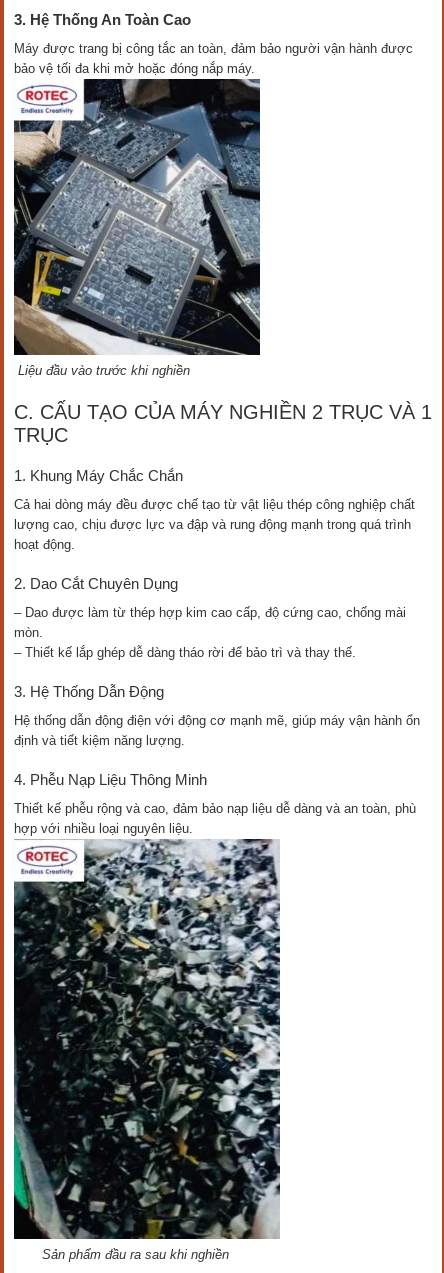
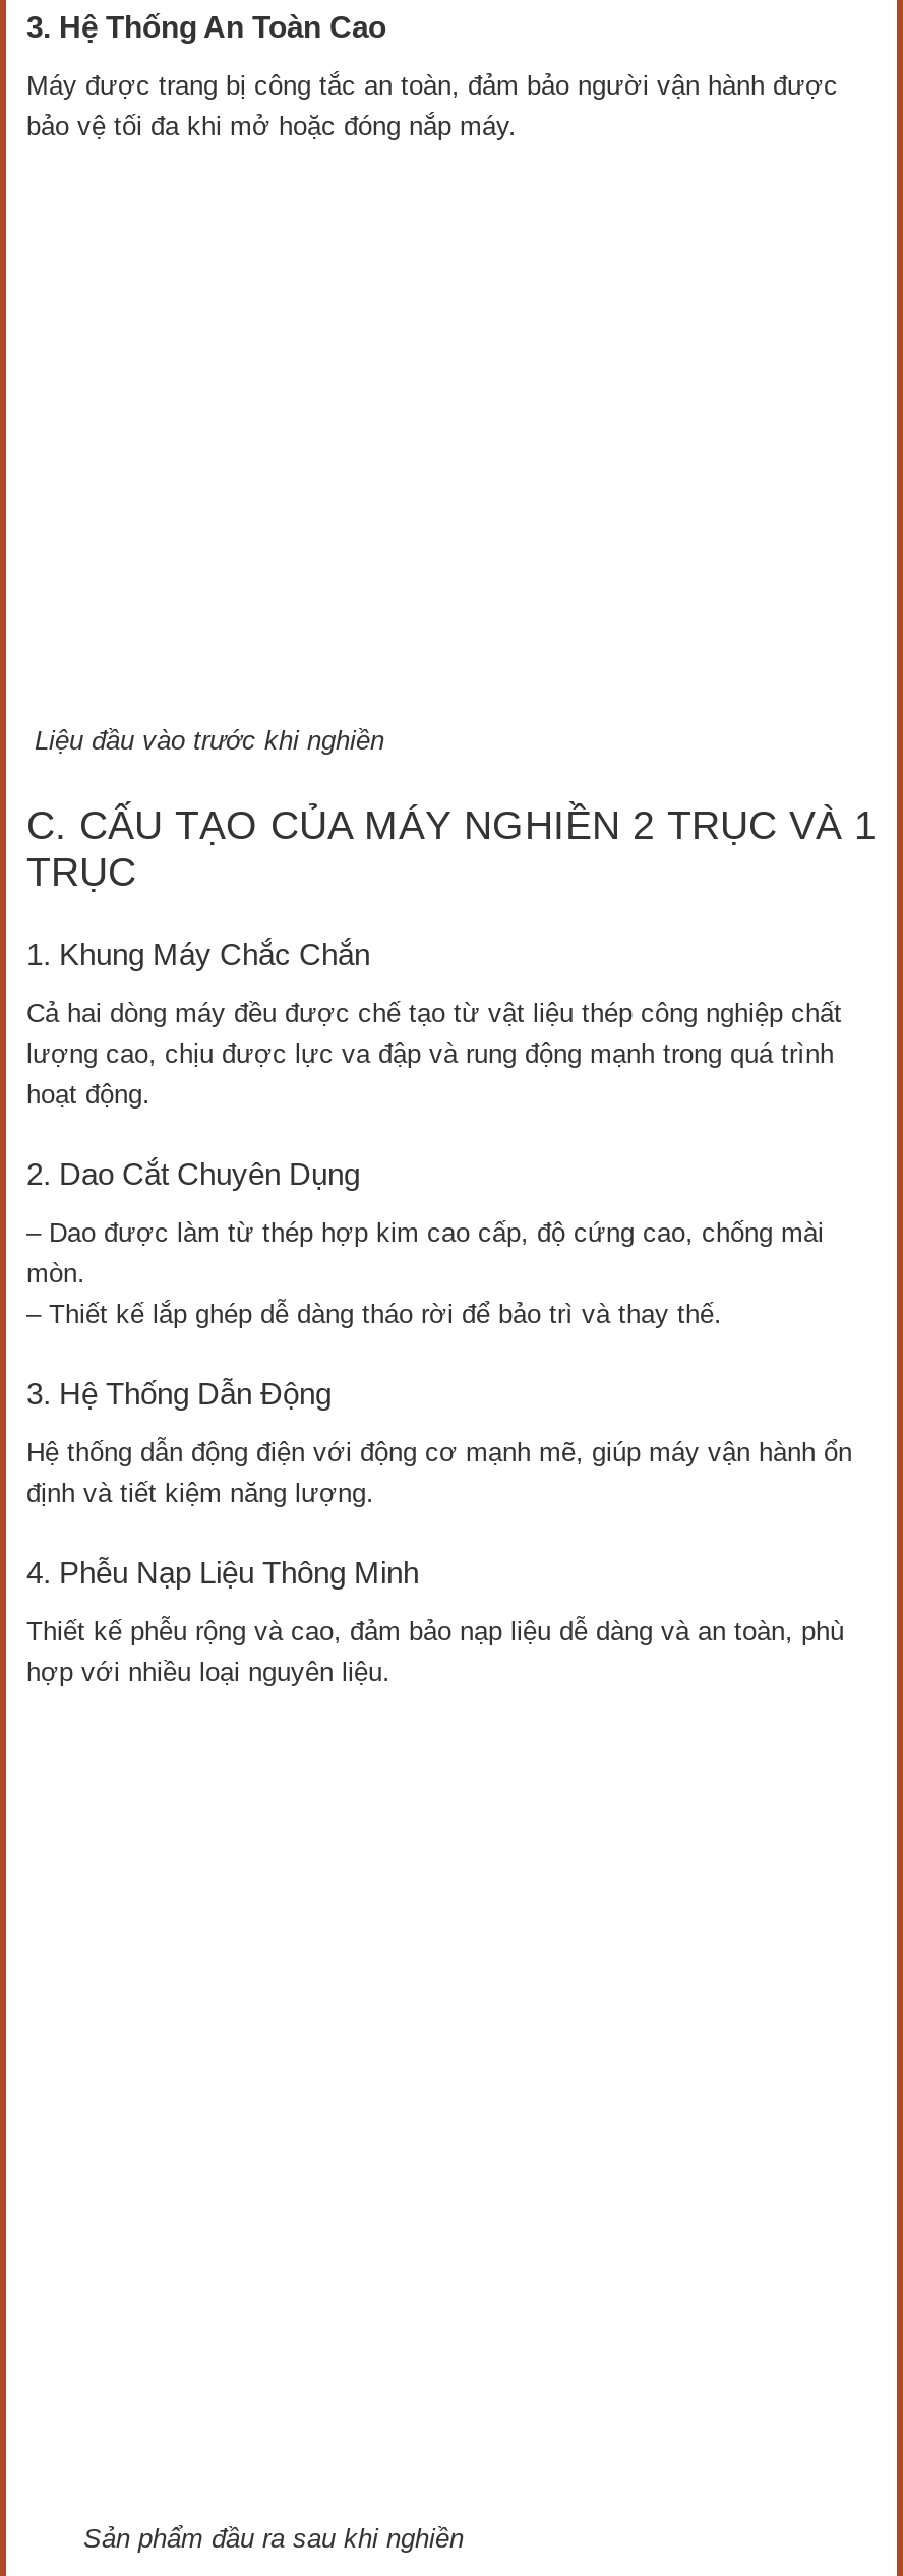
[13,78,261,356] [image] -> none
[13,838,281,1240] [image] -> none

